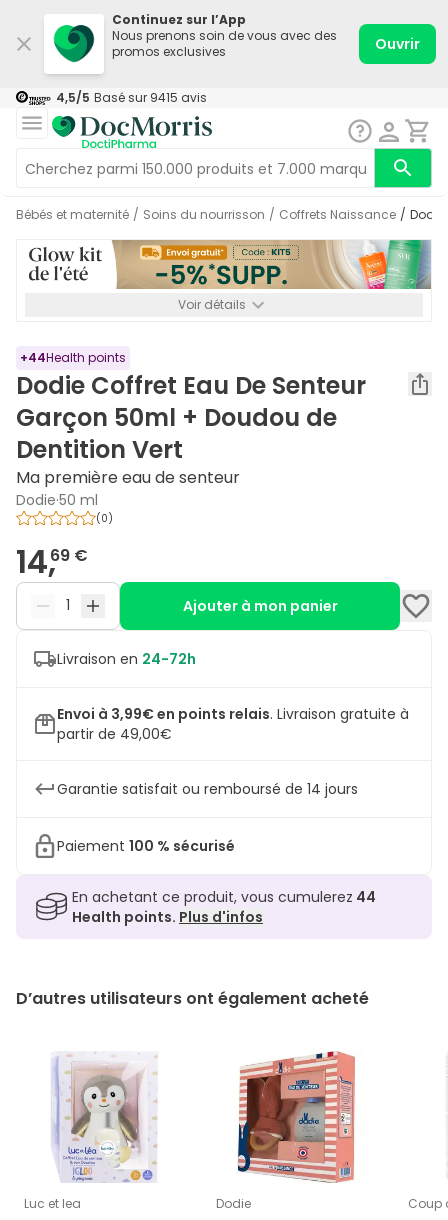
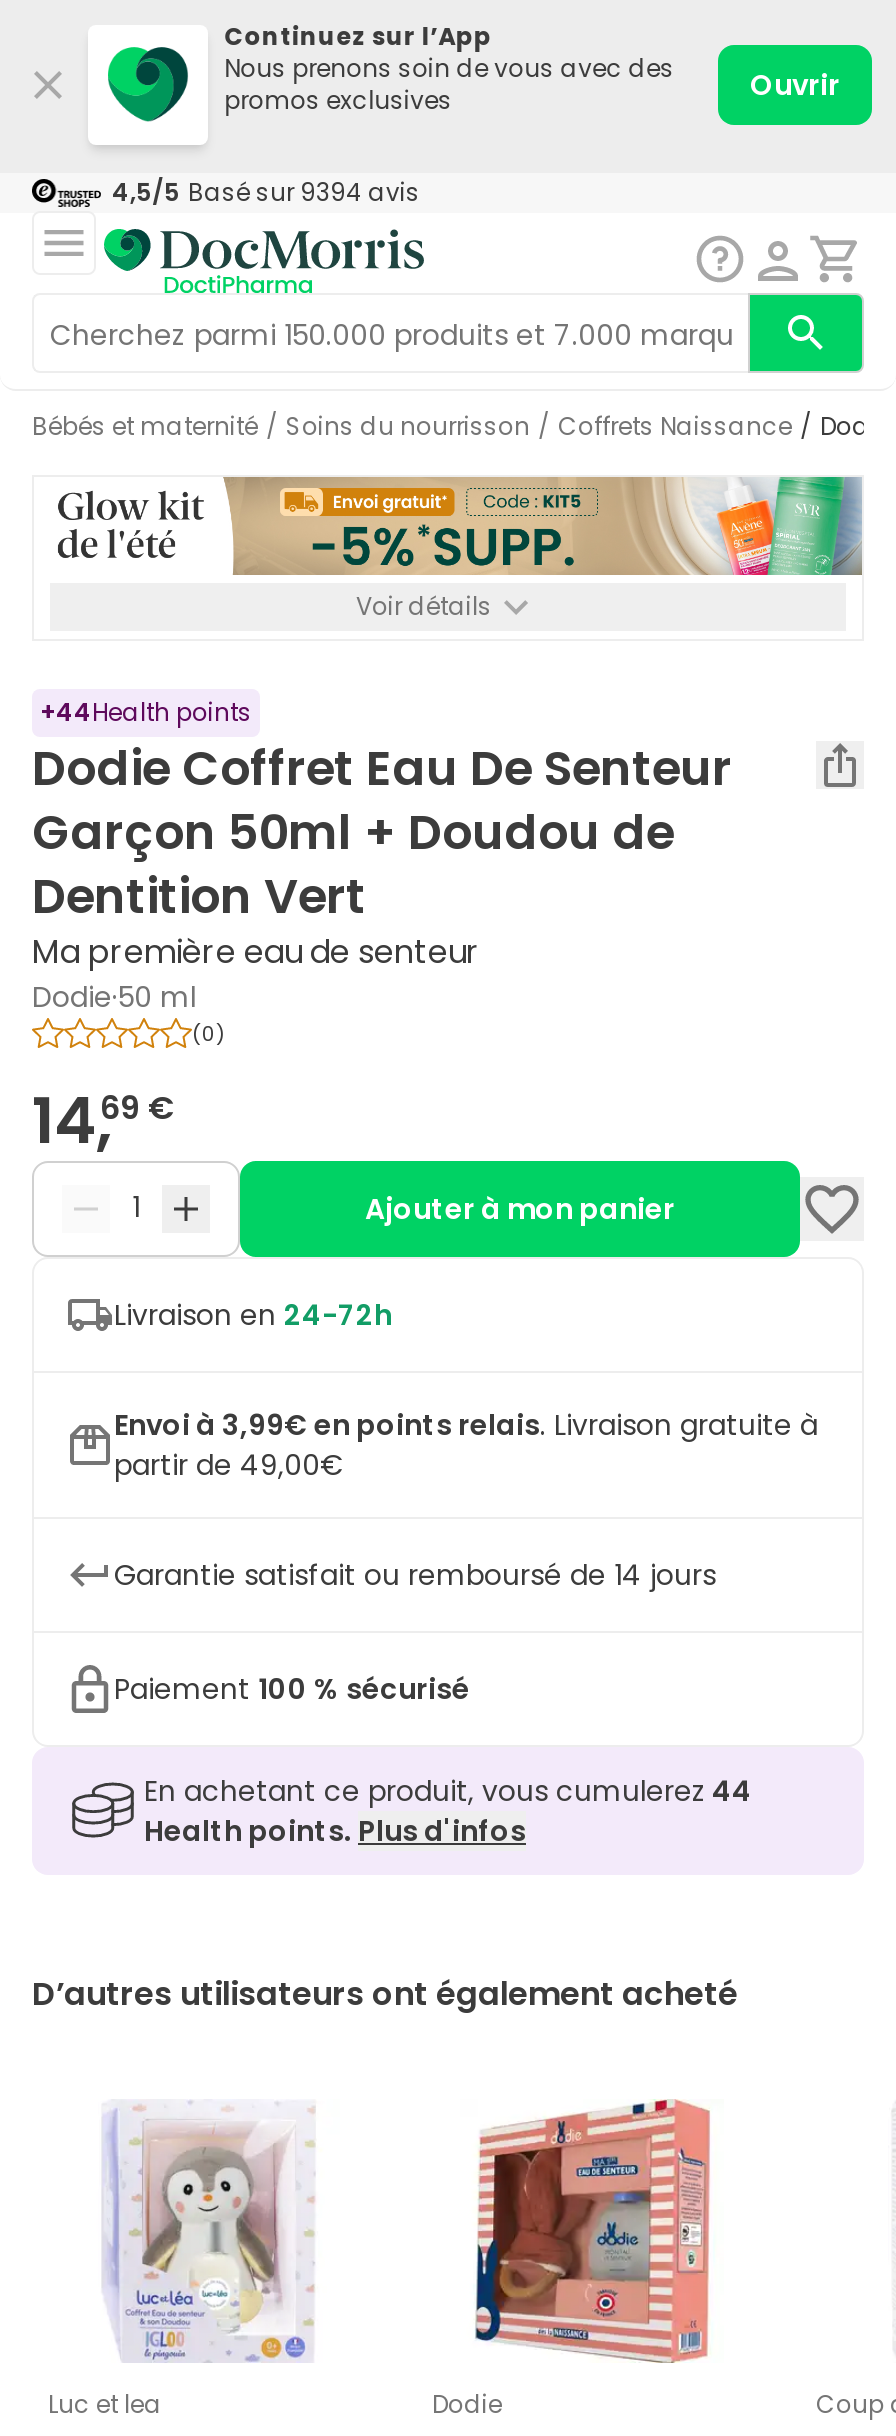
[56,89,207,106] 4,5/5 Basé sur 9415 avis -> [112,175,420,209] 4,5/5 Basé sur 9394 avis

